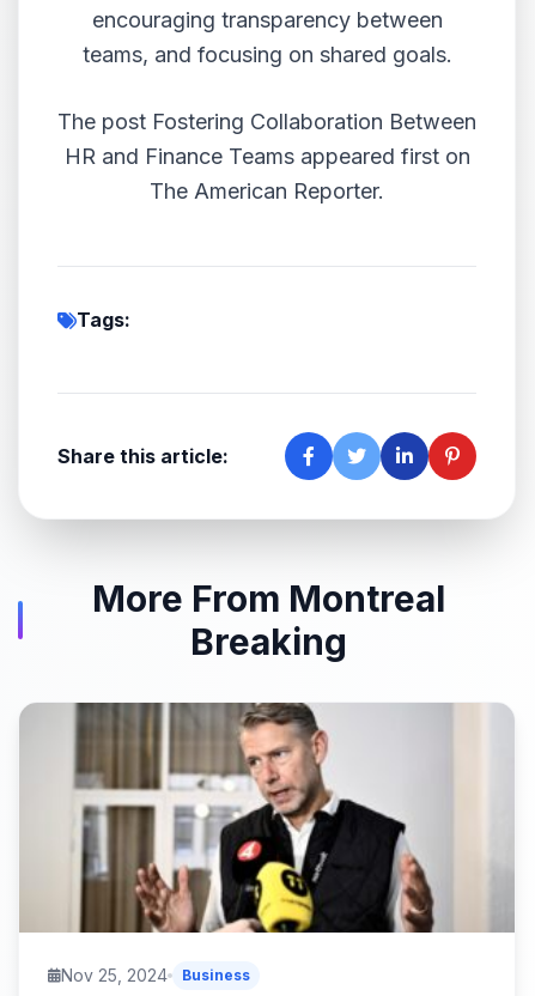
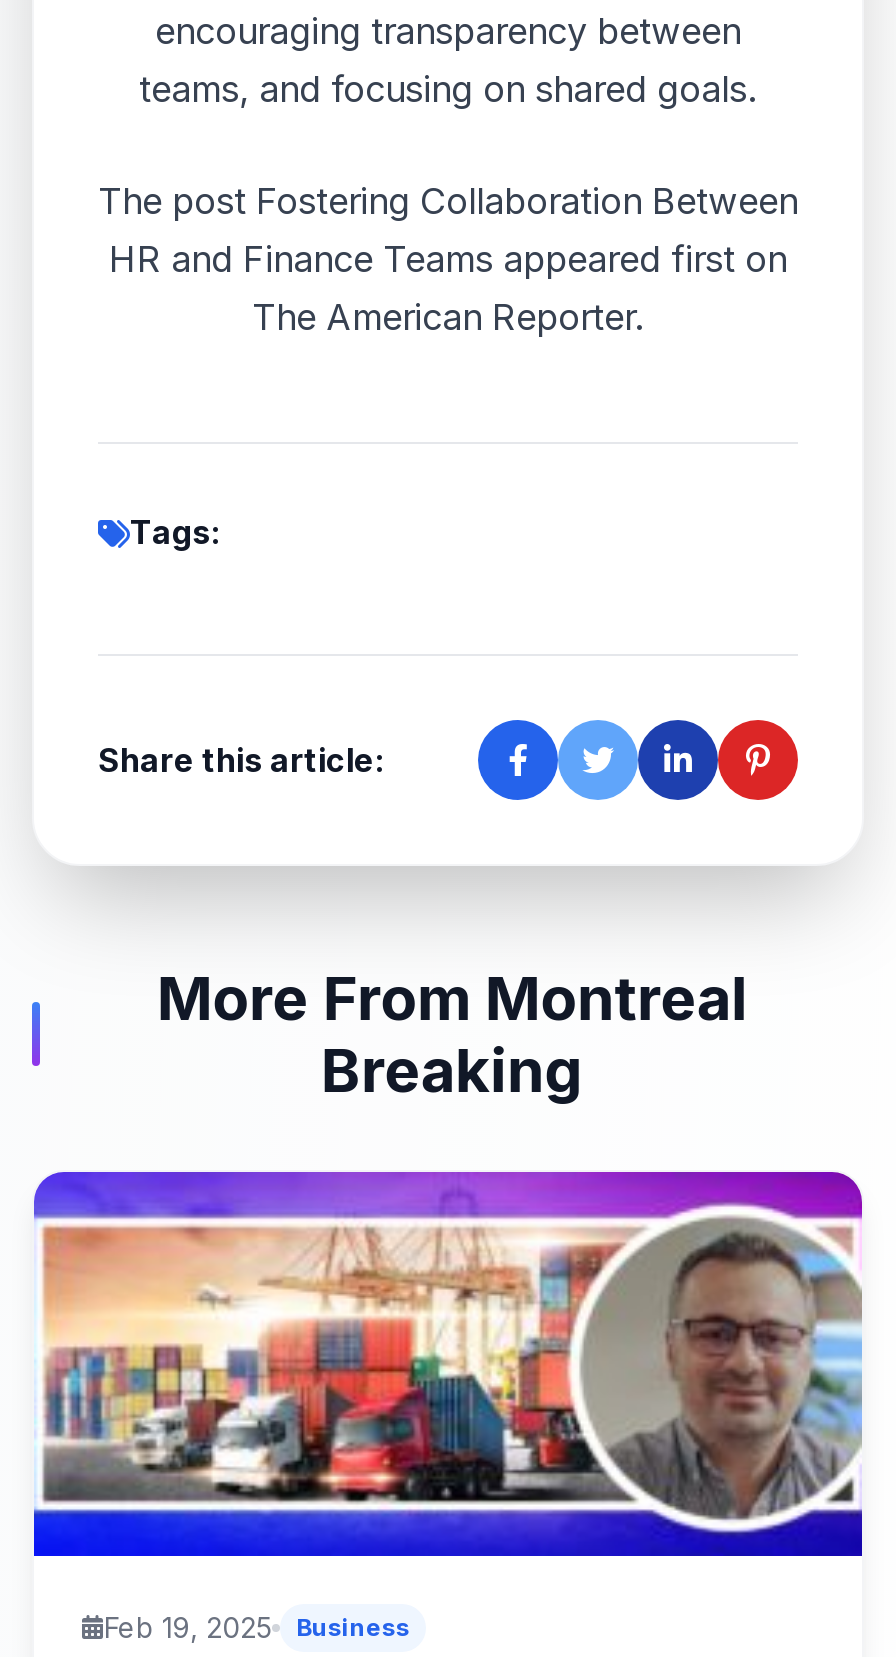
[19,702,515,985] [image] | Nov 25, 2024 Business -> [32,1170,864,1644] [image] | Feb 19, 2025 Business

